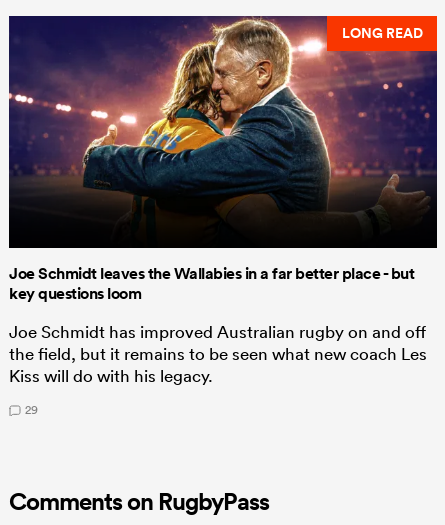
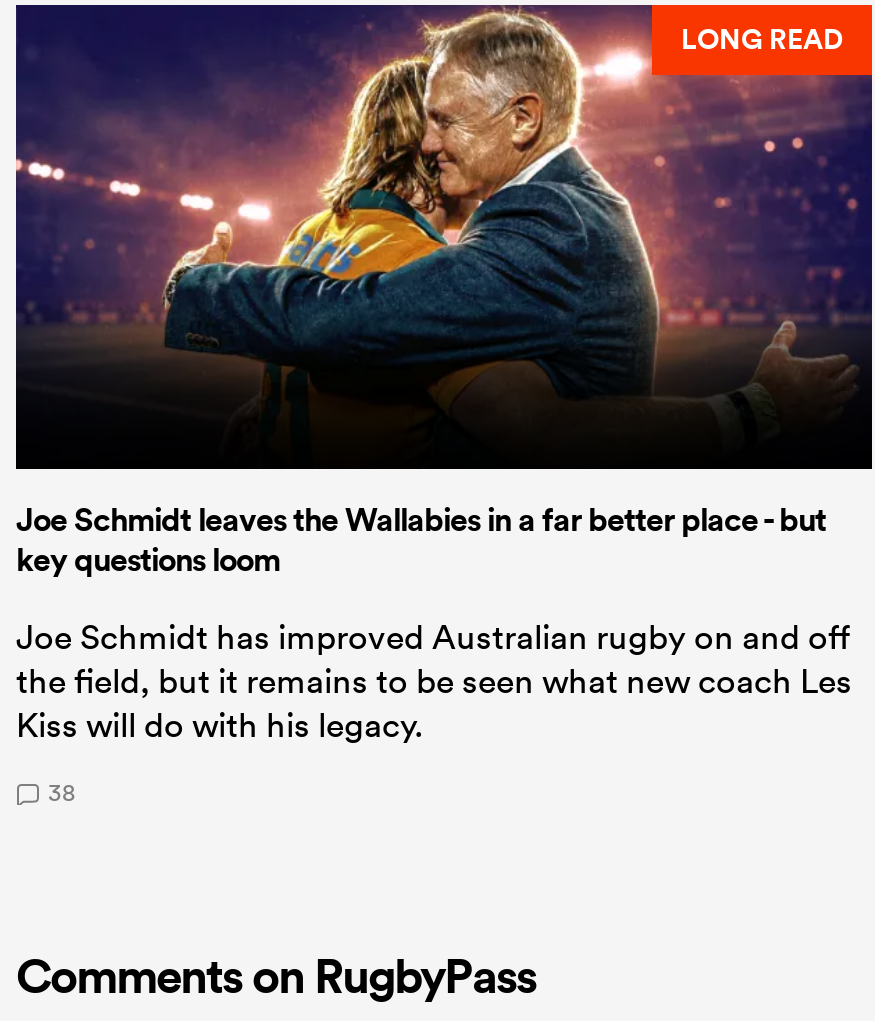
[25,401,38,418] 29 -> [48,775,76,809] 38

